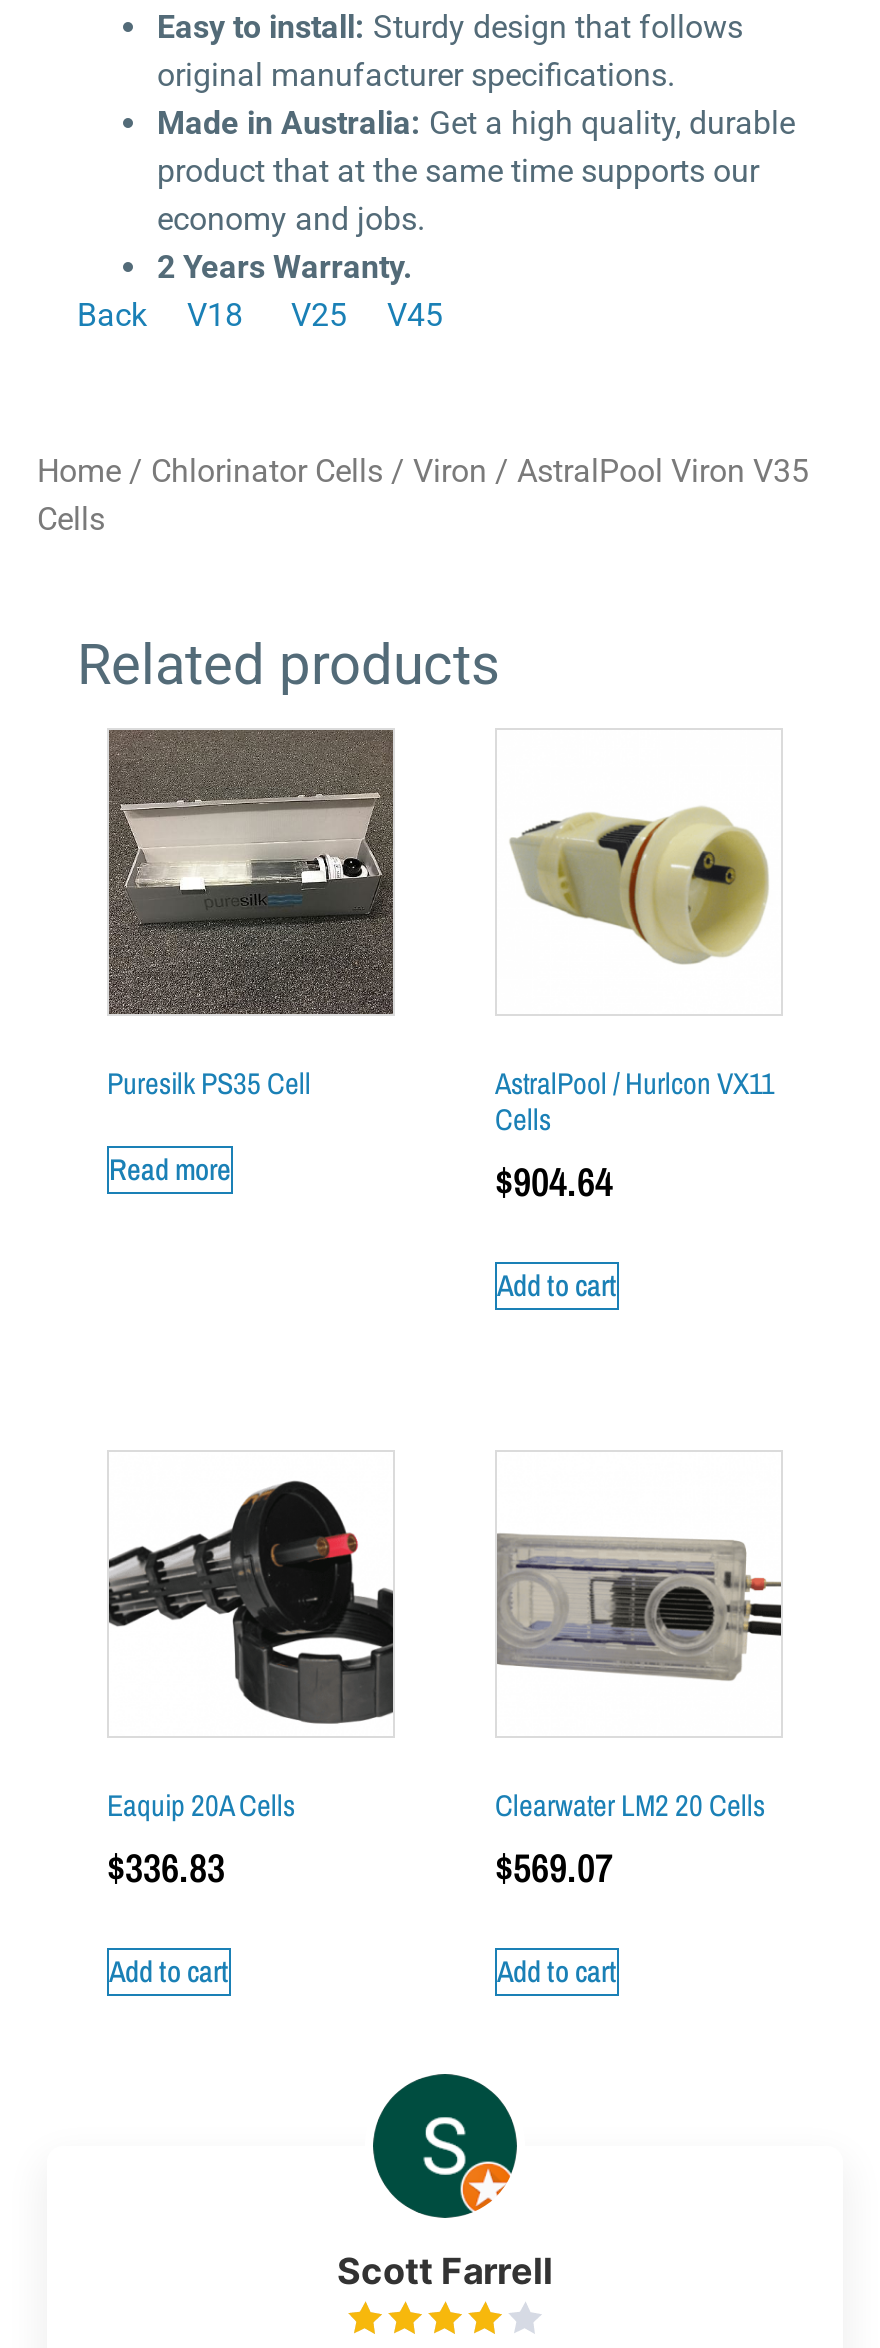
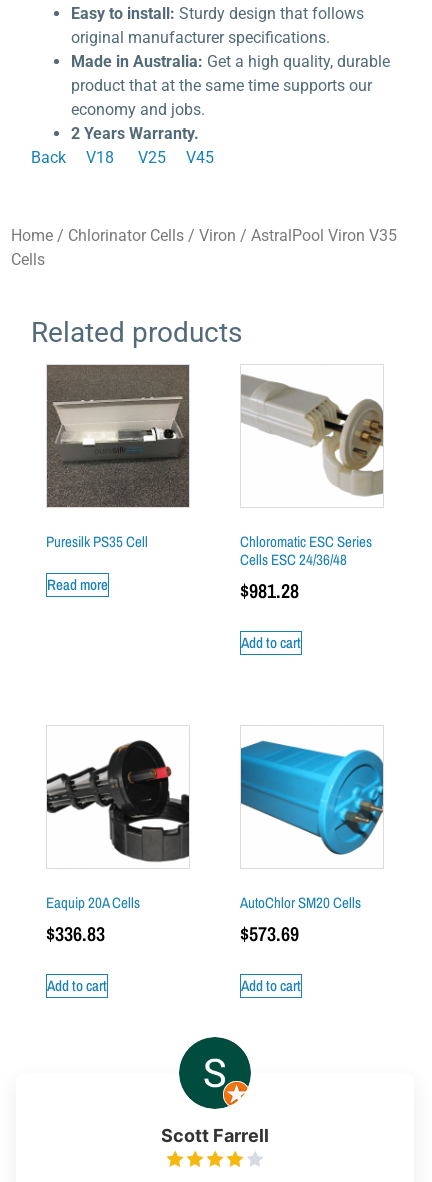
[495,750,781,1209] [image] | AstralPool / Hurlcon VX11 | Cells | $904.64 -> [240,374,384,604] [image] | Chloromatic ESC Series | Cells ESC 24/36/48 | $981.28
[495,1482,783,1895] [image] | Clearwater LM2 20 Cells | $569.07 -> [240,740,384,947] [image] | AutoChlor SM20 Cells | $573.69

